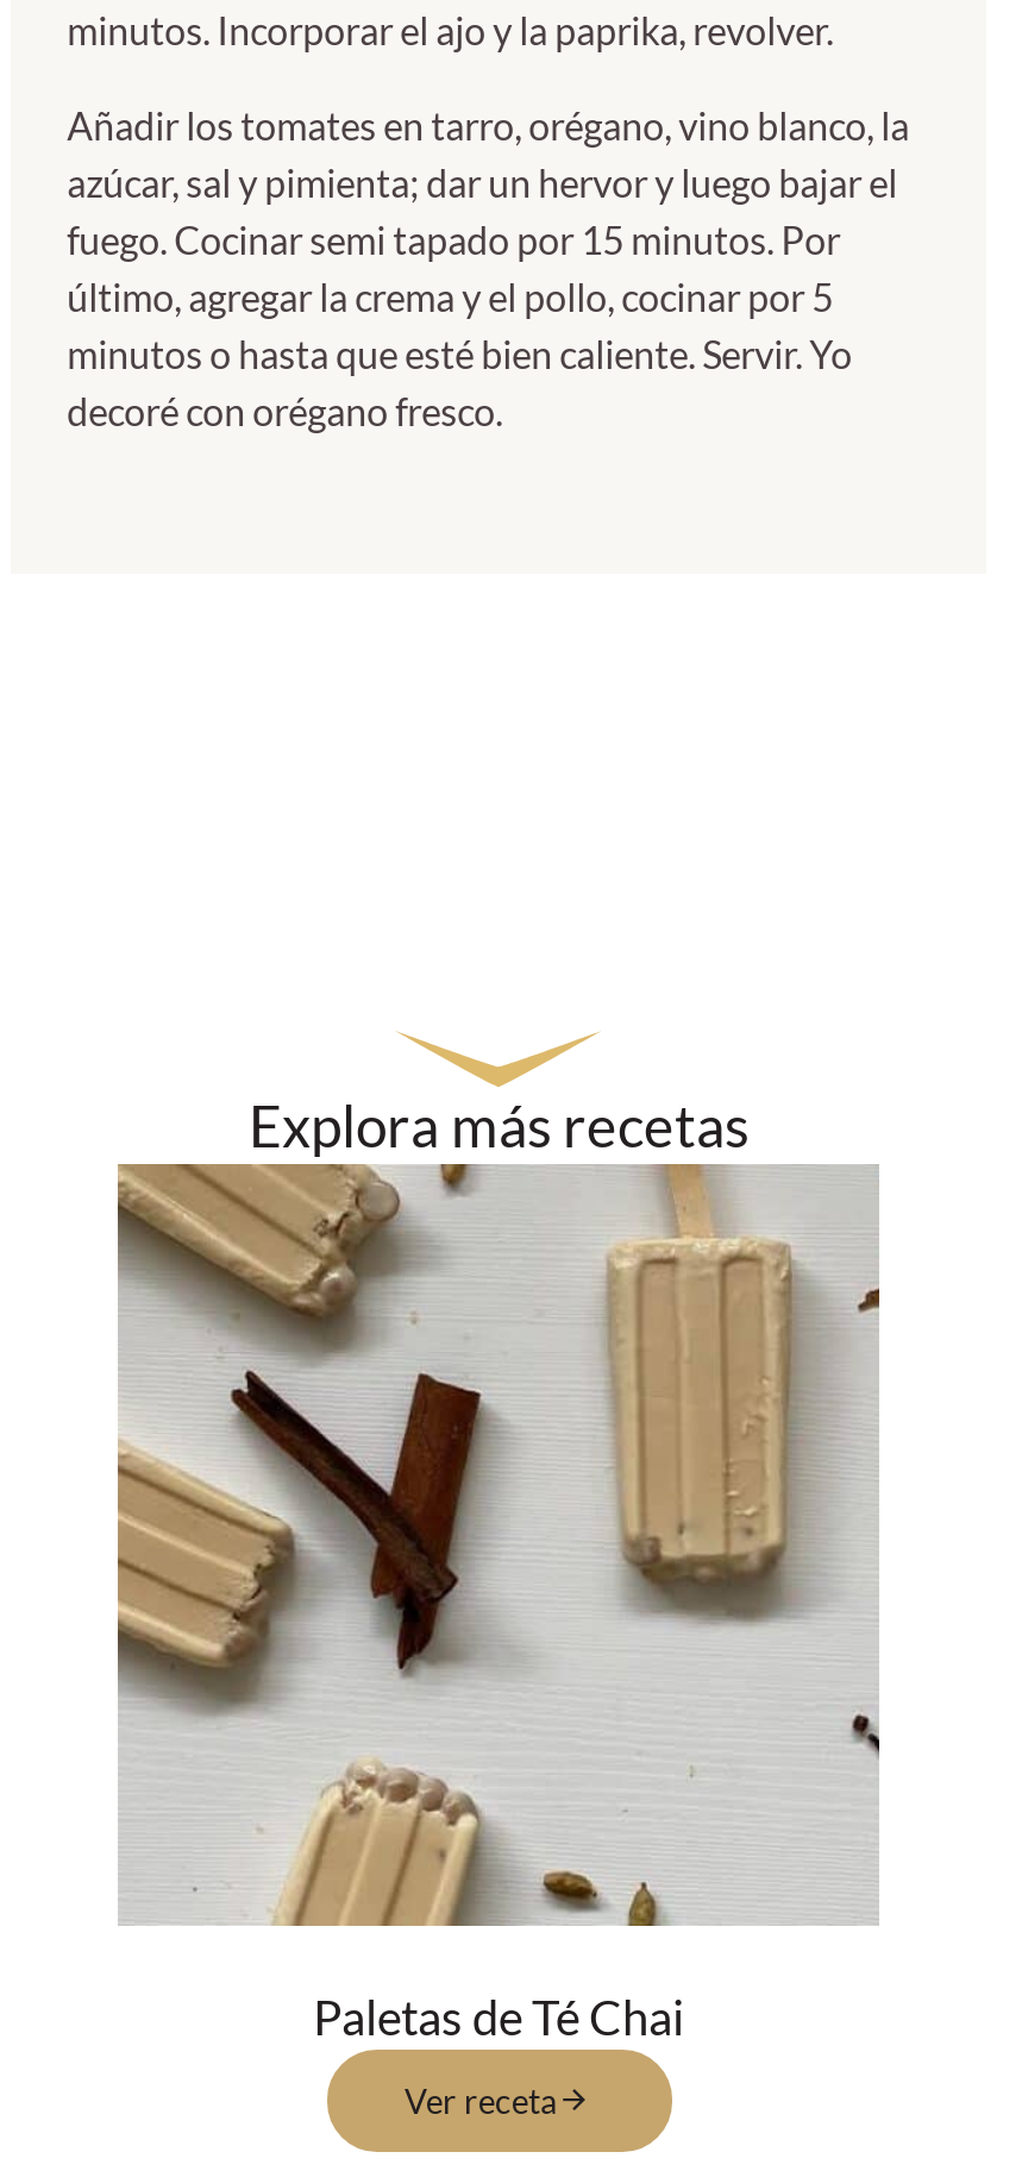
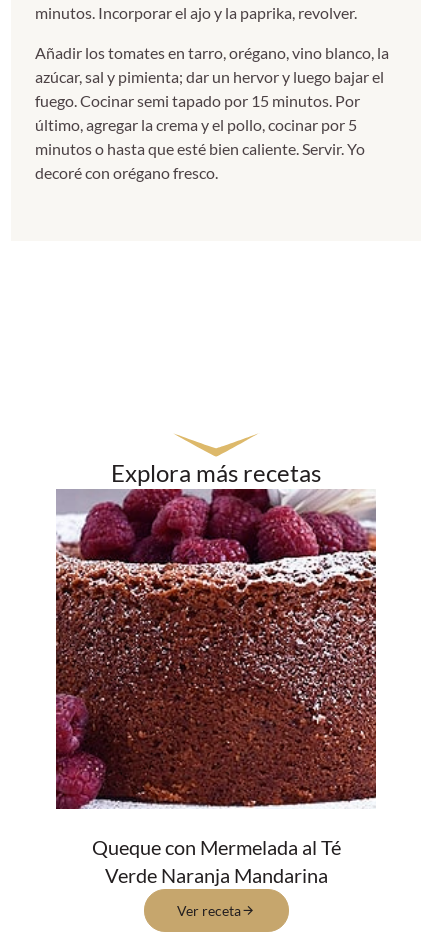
[115,1162,879,2045] [image] | Paletas de Té Chai -> [55,489,377,887] [image] | Queque con Mermelada al Té | Verde Naranja Mandarina

